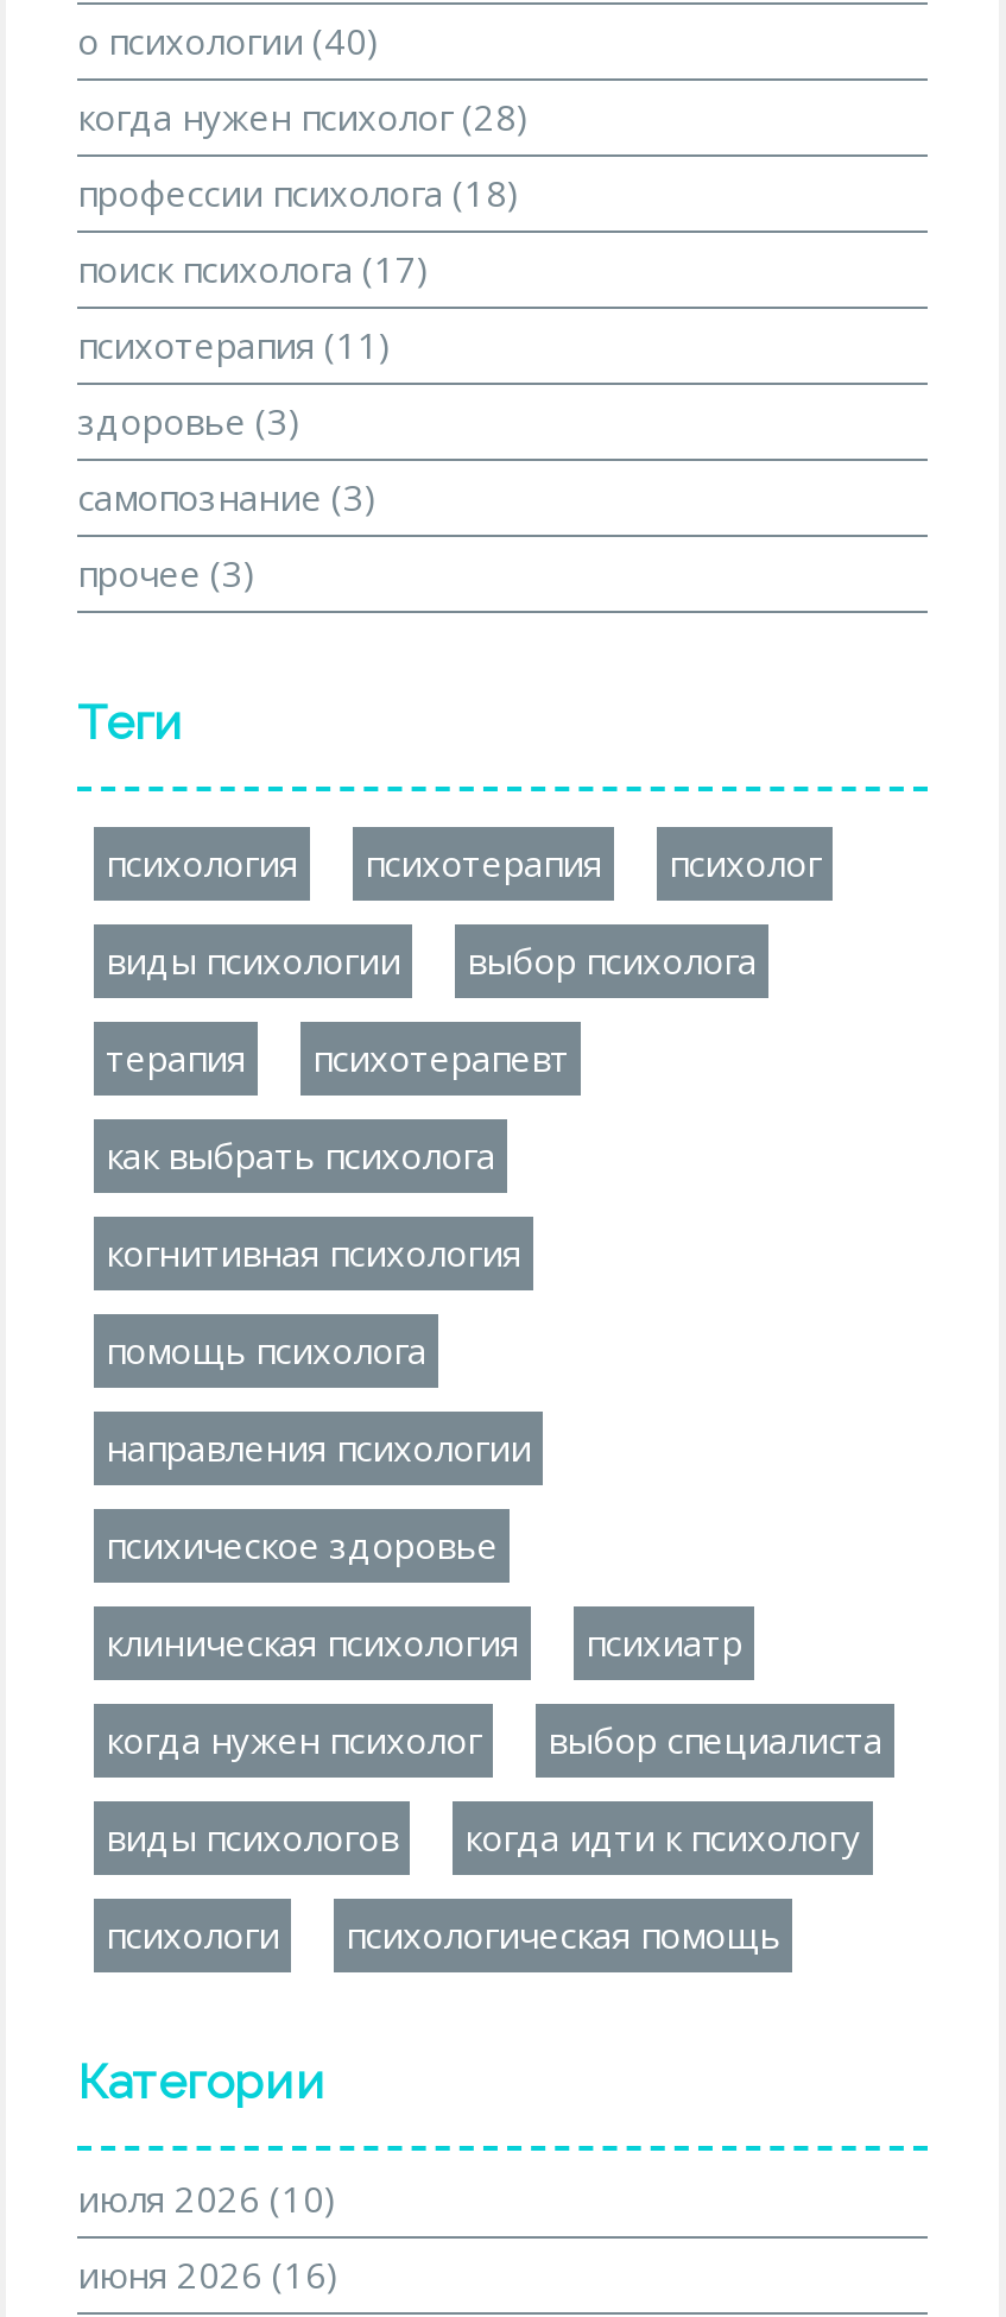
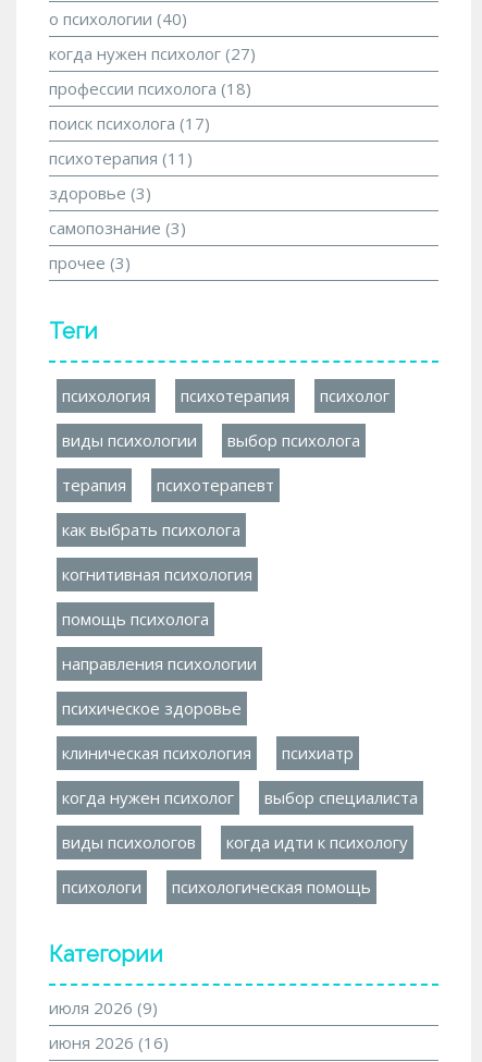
[77,93,529,141] когда нужен психолог (28) -> [49,43,256,64] когда нужен психолог (27)
[77,2175,336,2222] июля 2026 (10) -> [49,997,158,1019] июля 2026 (9)

